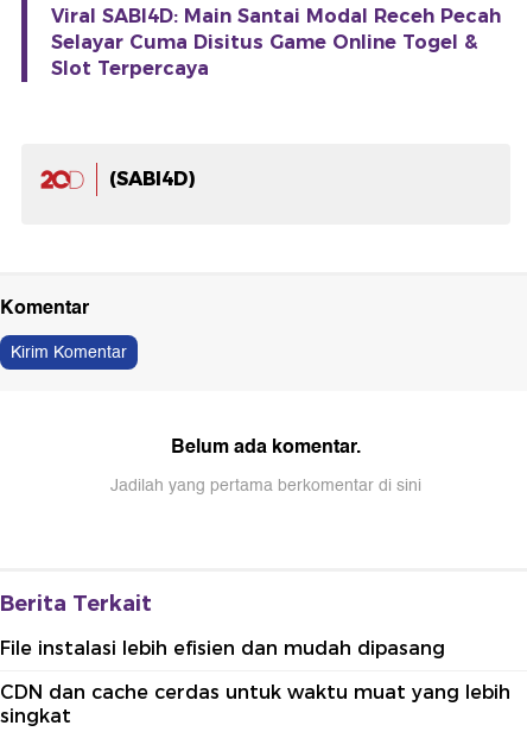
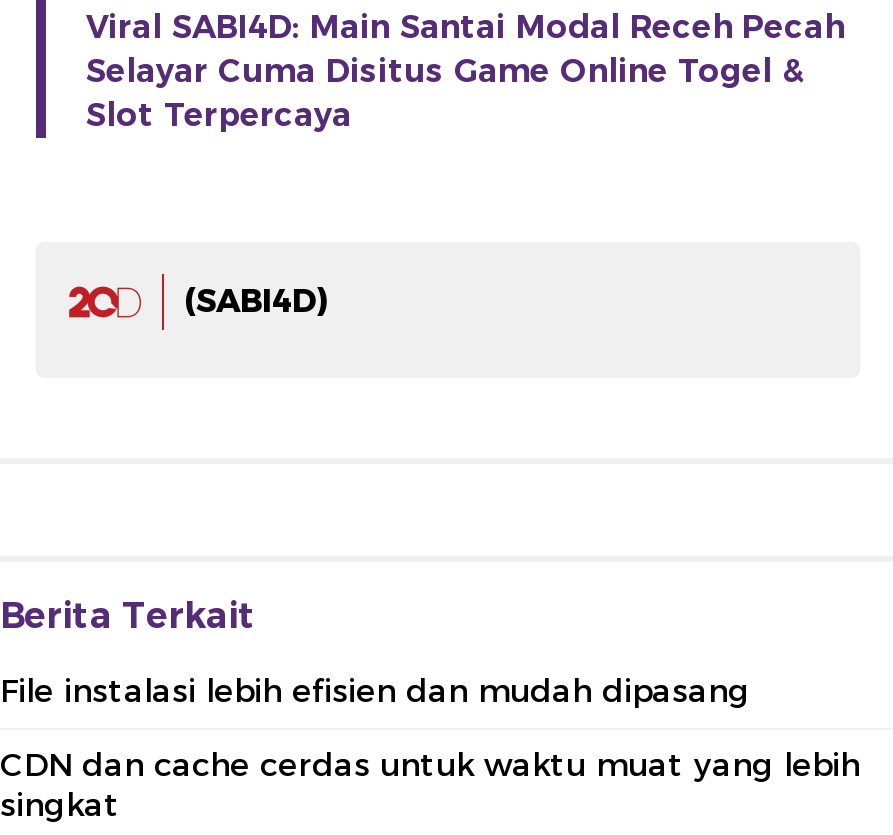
[0,291,421,499] Komentar | Kirim Komentar | Belum ada komentar. | Jadilah yang pertama berkomentar di sini -> none

